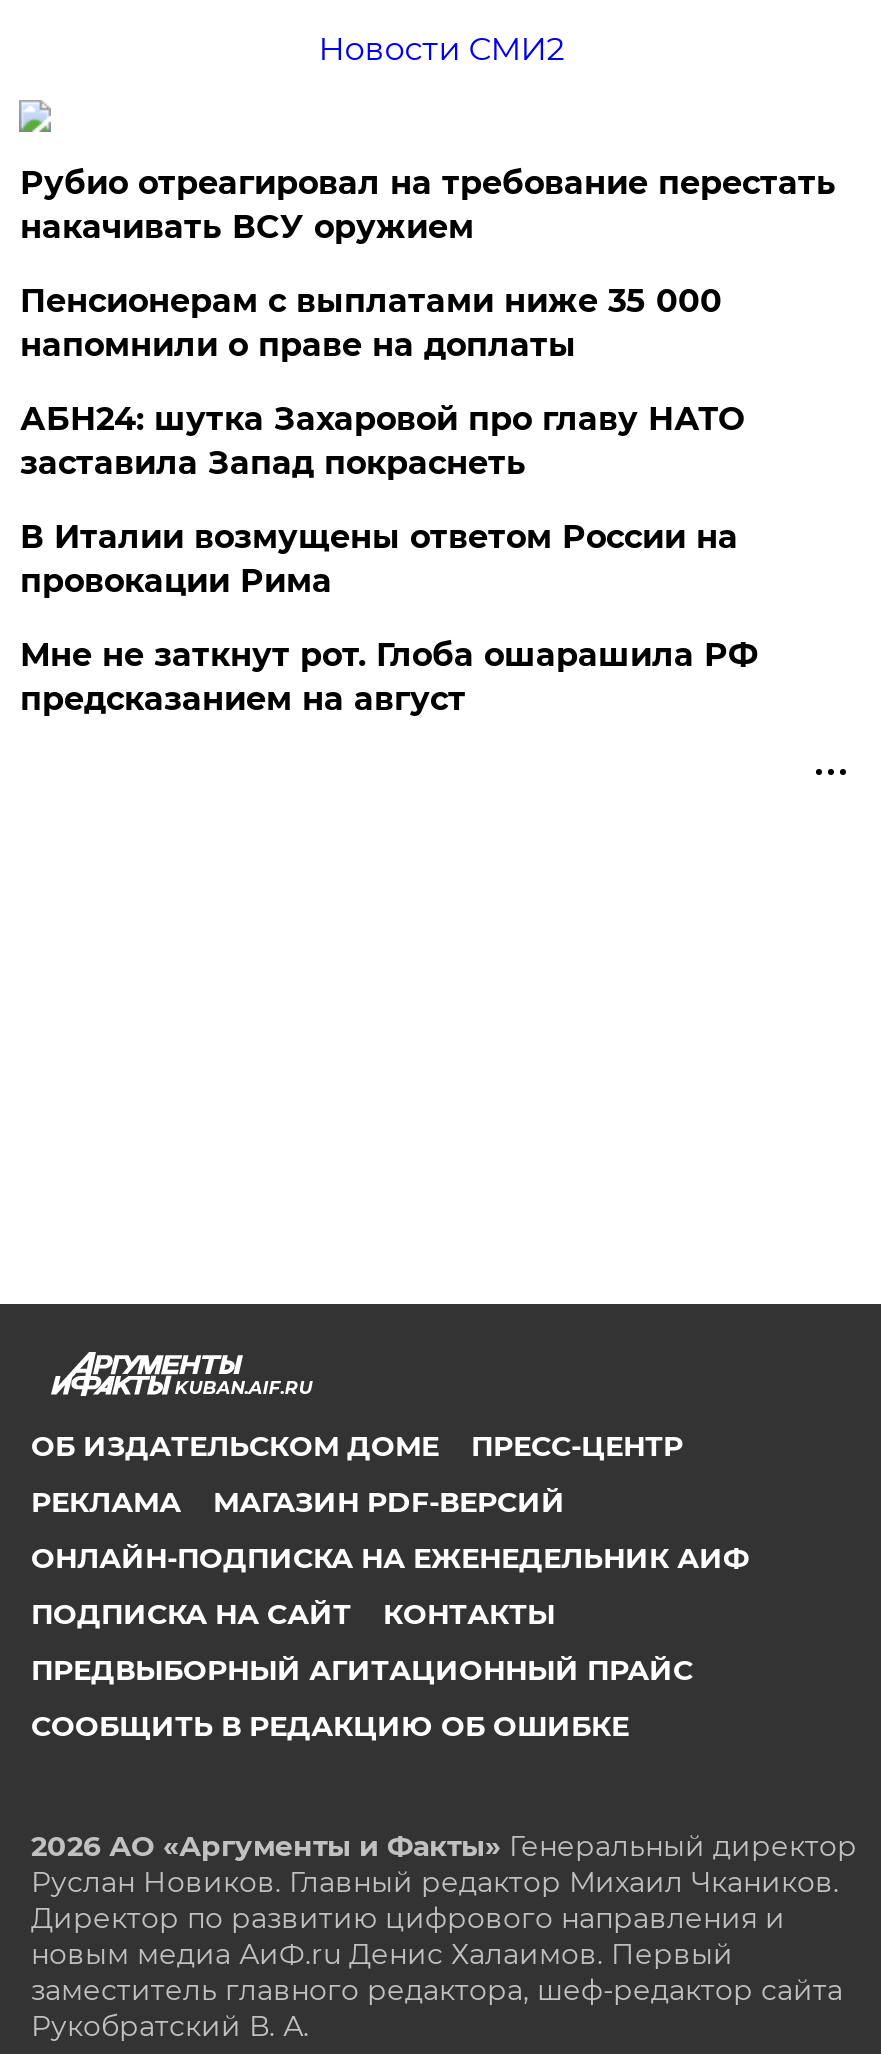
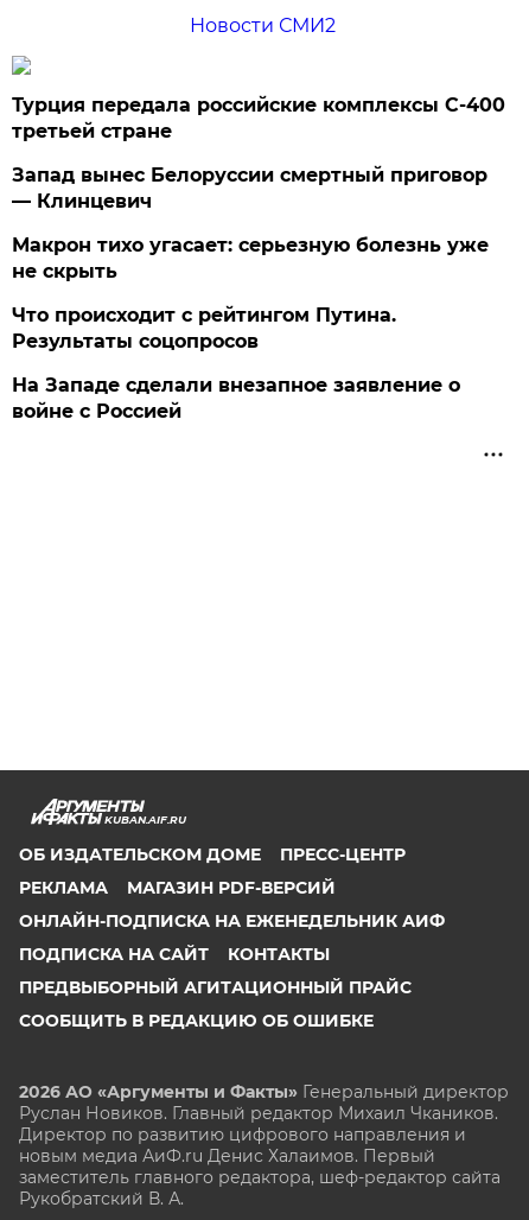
[20,164,836,246] Рубио отреагировал на требование перестать | накачивать ВСУ оружием -> [12,94,506,142] Турция передала российские комплексы С-400 | третьей стране
[20,282,722,364] Пенсионерам с выплатами ниже 35 000 | напомнили о праве на доплаты -> [12,164,488,212] Запад вынес Белоруссии смертный приговор | — Клинцевич
[20,400,744,482] АБН24: шутка Захаровой про главу НАТО | заставила Запад покраснеть -> [12,234,489,282] Макрон тихо угасает: серьезную болезнь уже | не скрыть
[20,518,738,600] В Италии возмущены ответом России на | провокации Рима -> [12,304,397,352] Что происходит с рейтингом Путина. | Результаты соцопросов
[20,636,758,718] Мне не заткнут рот. Глоба ошарашила РФ | предсказанием на август -> [12,374,461,422] На Западе сделали внезапное заявление о | войне с Россией

